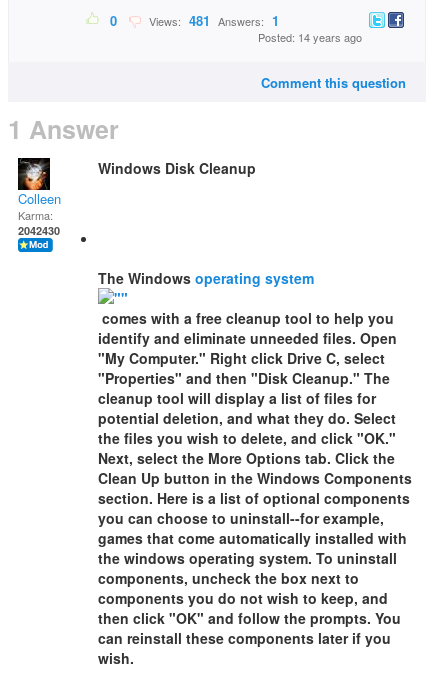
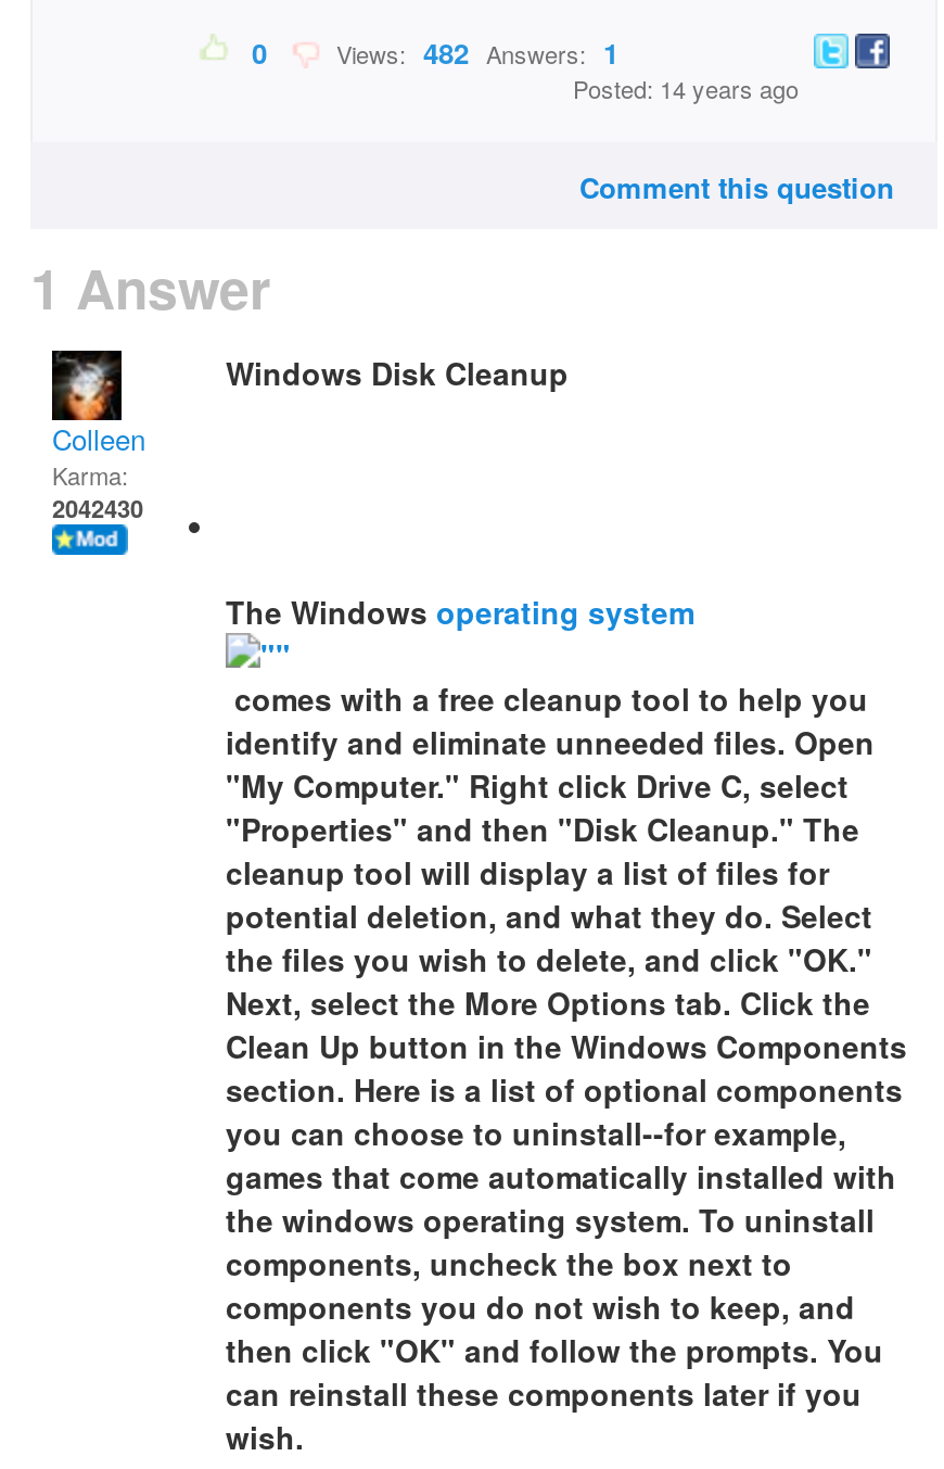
[143,11,279,30] Views: 481 Answers: 1 -> [323,32,618,73] Views: 482 Answers: 1

